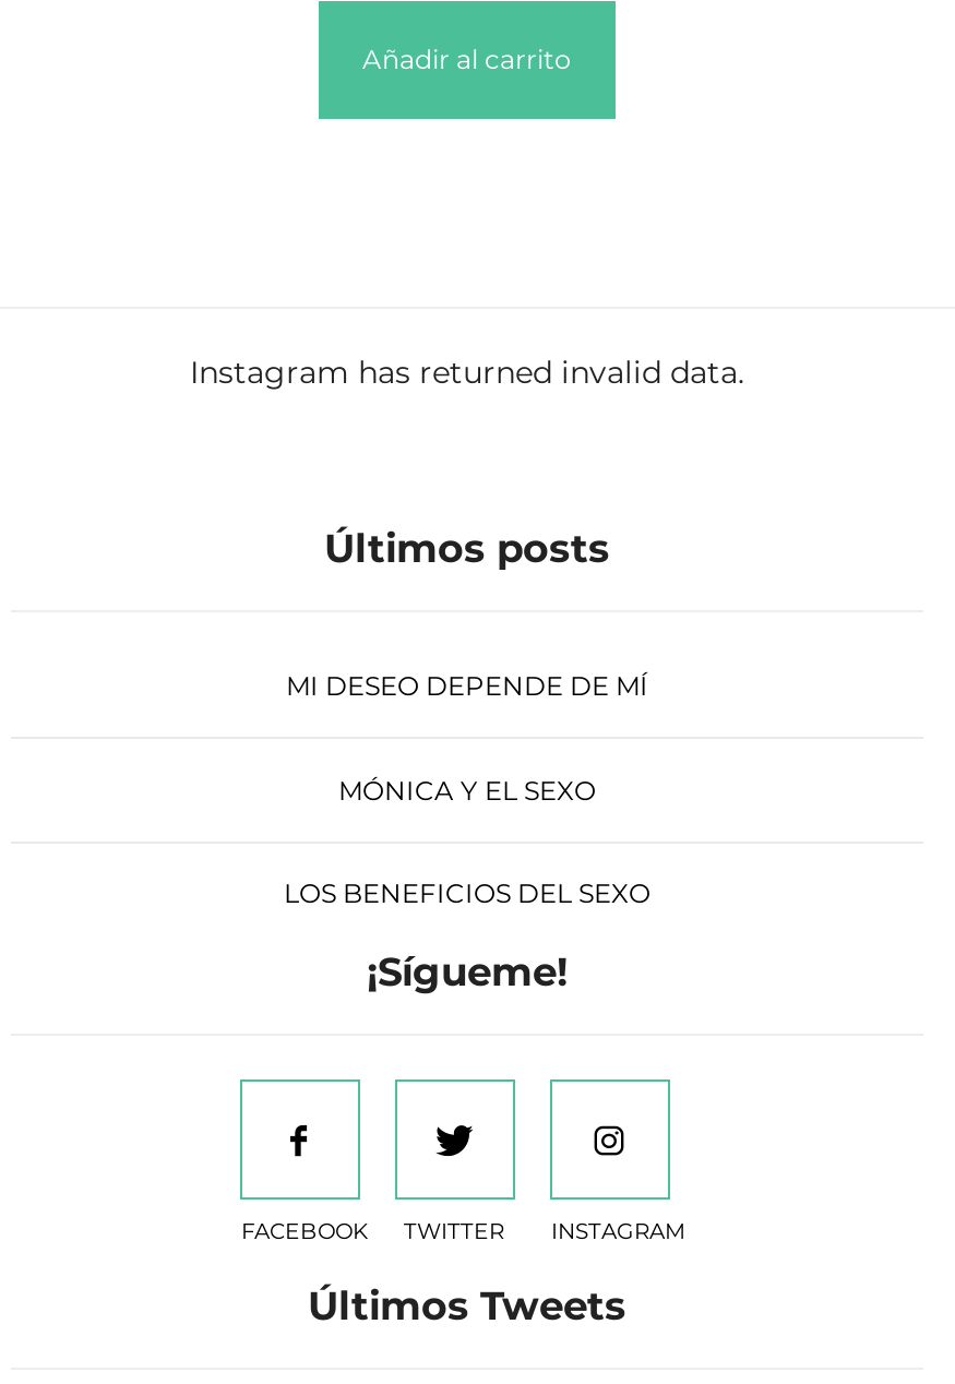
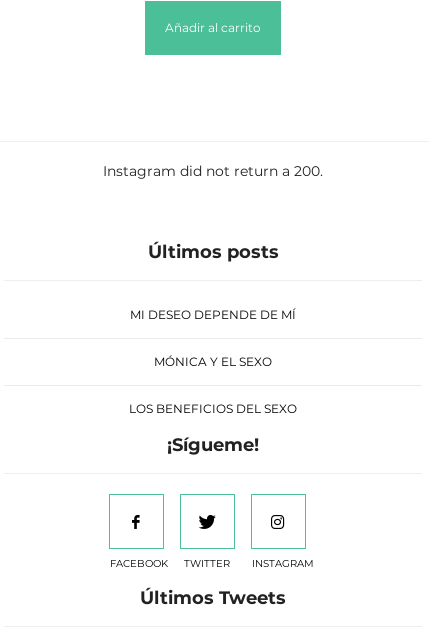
[190,353,744,392] Instagram has returned invalid data. -> [103,162,323,180] Instagram did not return a 200.

